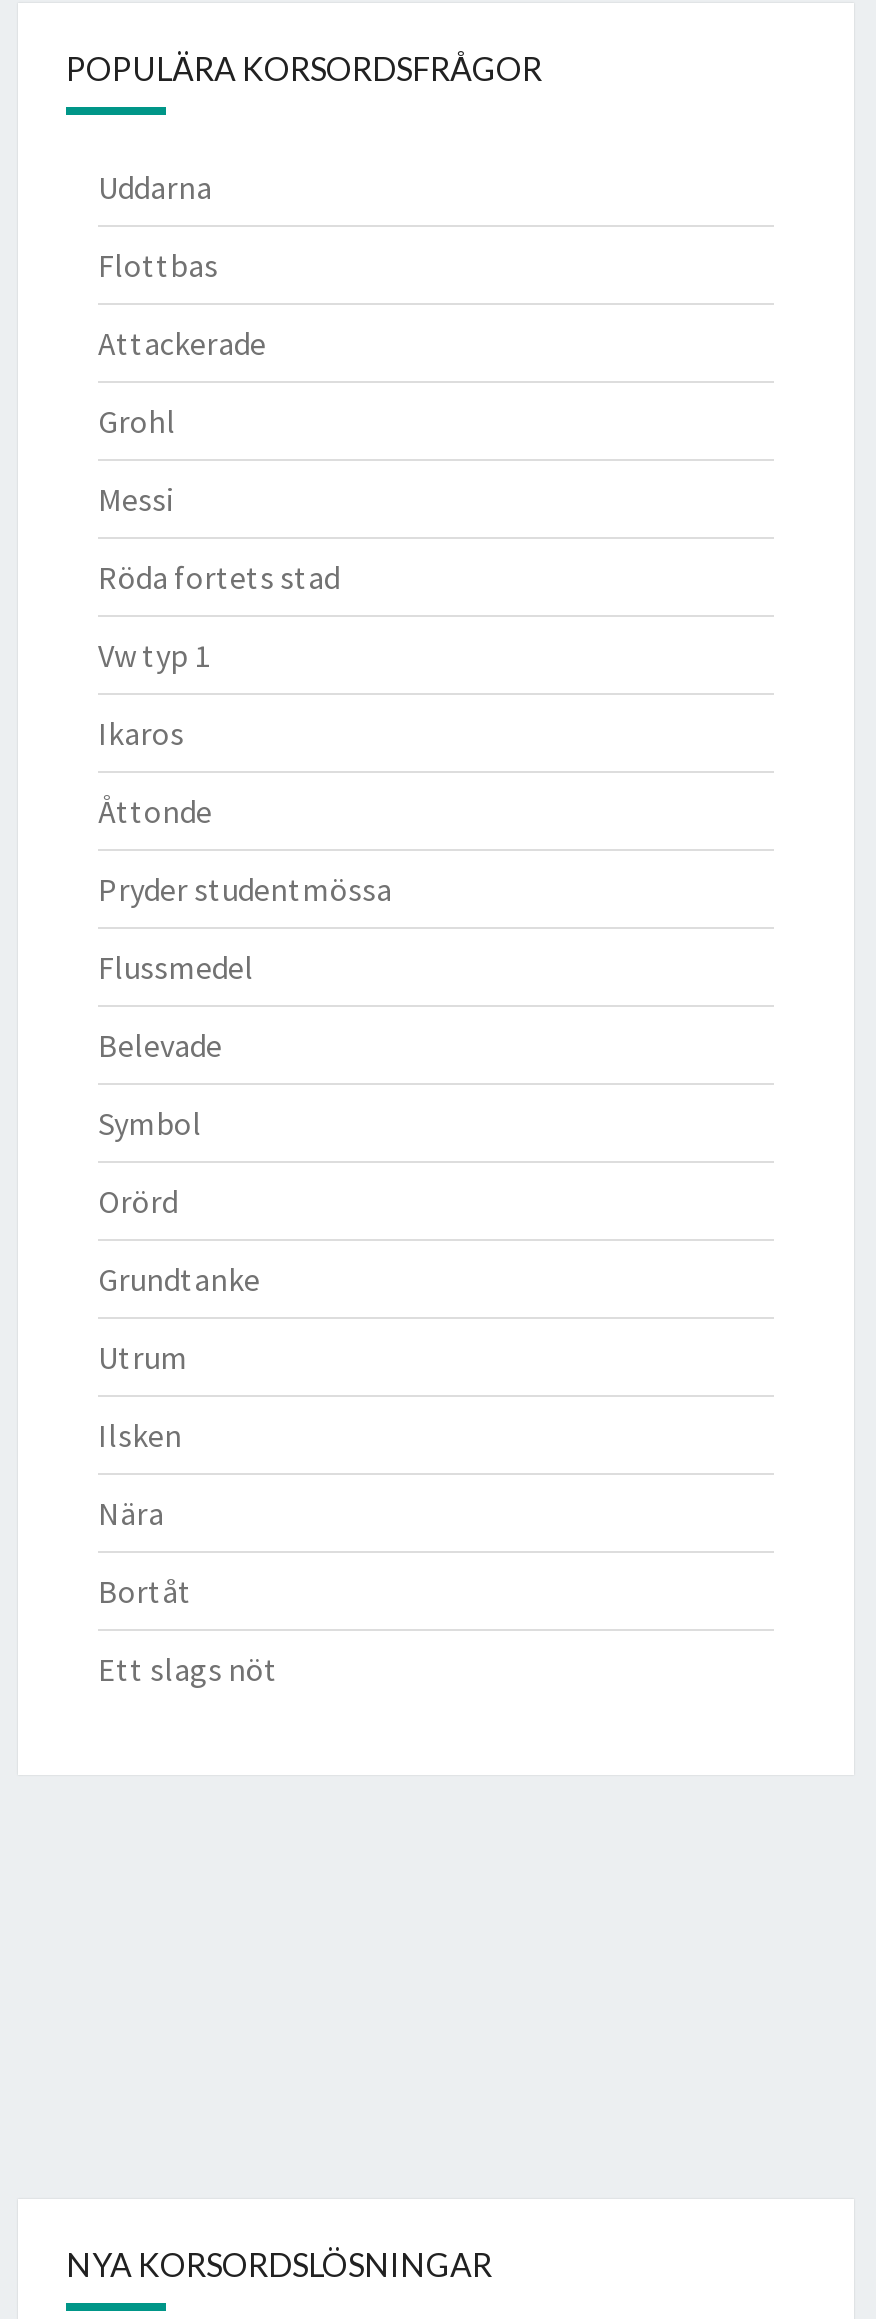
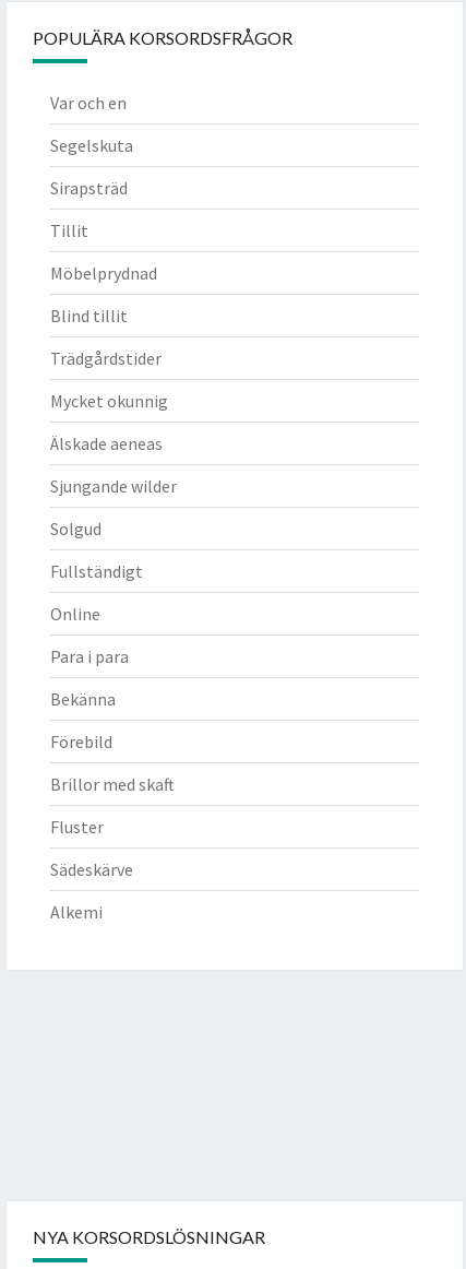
[98,167,212,207] Uddarna -> [50,92,127,114] Var och en
[98,245,218,285] Flottbas -> [50,134,133,156] Segelskuta
[98,323,266,363] Attackerade -> [50,177,128,199] Sirapsträd
[98,401,176,441] Grohl -> [50,220,88,241] Tillit
[98,479,174,519] Messi -> [50,262,157,284] Möbelprydnad
[98,557,340,597] Röda fortets stad -> [50,305,128,327] Blind tillit
[98,635,210,675] Vw typ 1 -> [50,347,162,369] Trädgårdstider
[98,713,184,753] Ikaros -> [50,390,168,412] Mycket okunnig
[98,791,212,831] Åttonde -> [50,432,163,454] Älskade aeneas
[98,869,392,909] Pryder studentmössa -> [50,475,177,497] Sjungande wilder
[98,947,254,987] Flussmedel -> [50,518,101,539] Solgud
[98,1025,222,1065] Belevade -> [50,560,143,582] Fullständigt
[98,1103,202,1143] Symbol -> [50,603,100,625] Online
[98,1181,178,1221] Orörd -> [50,645,129,667] Para i para
[98,1259,260,1299] Grundtanke -> [50,688,116,710] Bekänna
[98,1337,188,1377] Utrum -> [50,731,112,752] Förebild
[98,1415,182,1455] Ilsken -> [50,773,175,795] Brillor med skaft
[98,1493,164,1533] Nära -> [50,816,104,838] Fluster
[98,1571,192,1611] Bortåt -> [50,858,133,880] Sädeskärve
[98,1649,278,1689] Ett slags nöt -> [50,901,103,923] Alkemi

